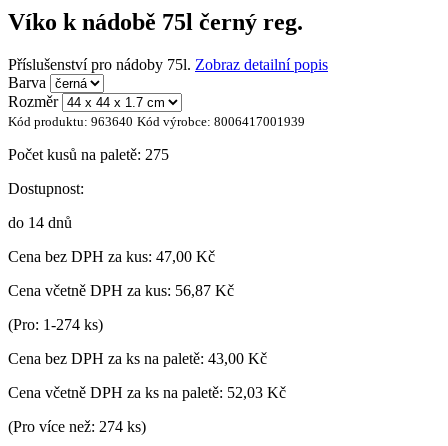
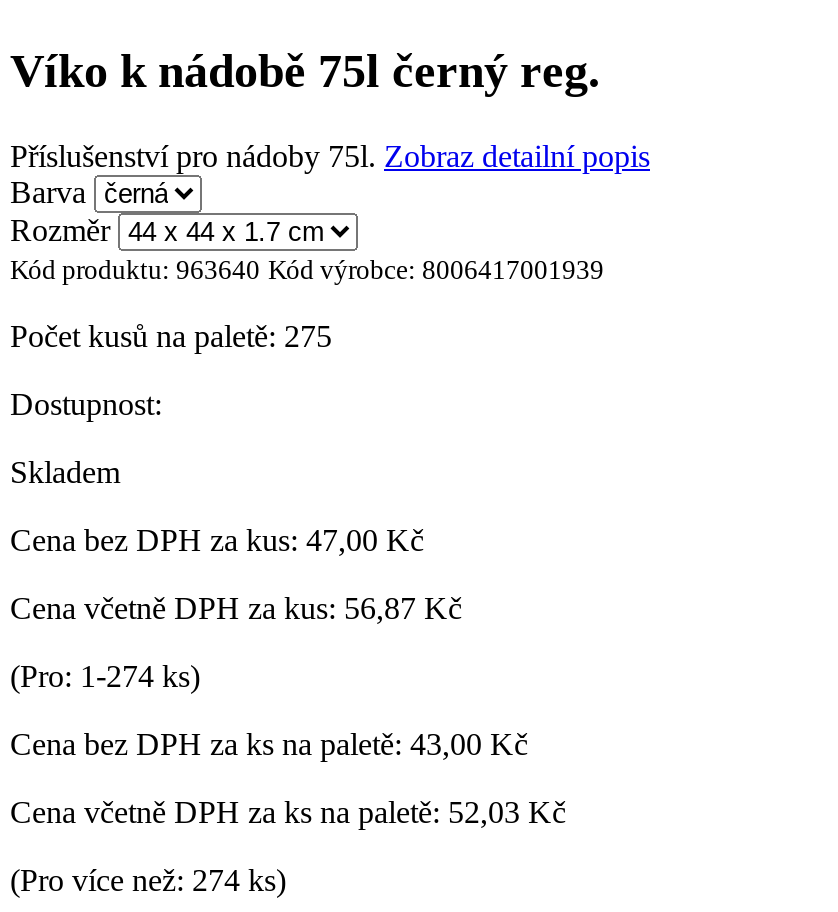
[8,214,72,231] do 14 dnů -> [10,456,120,490] Skladem

